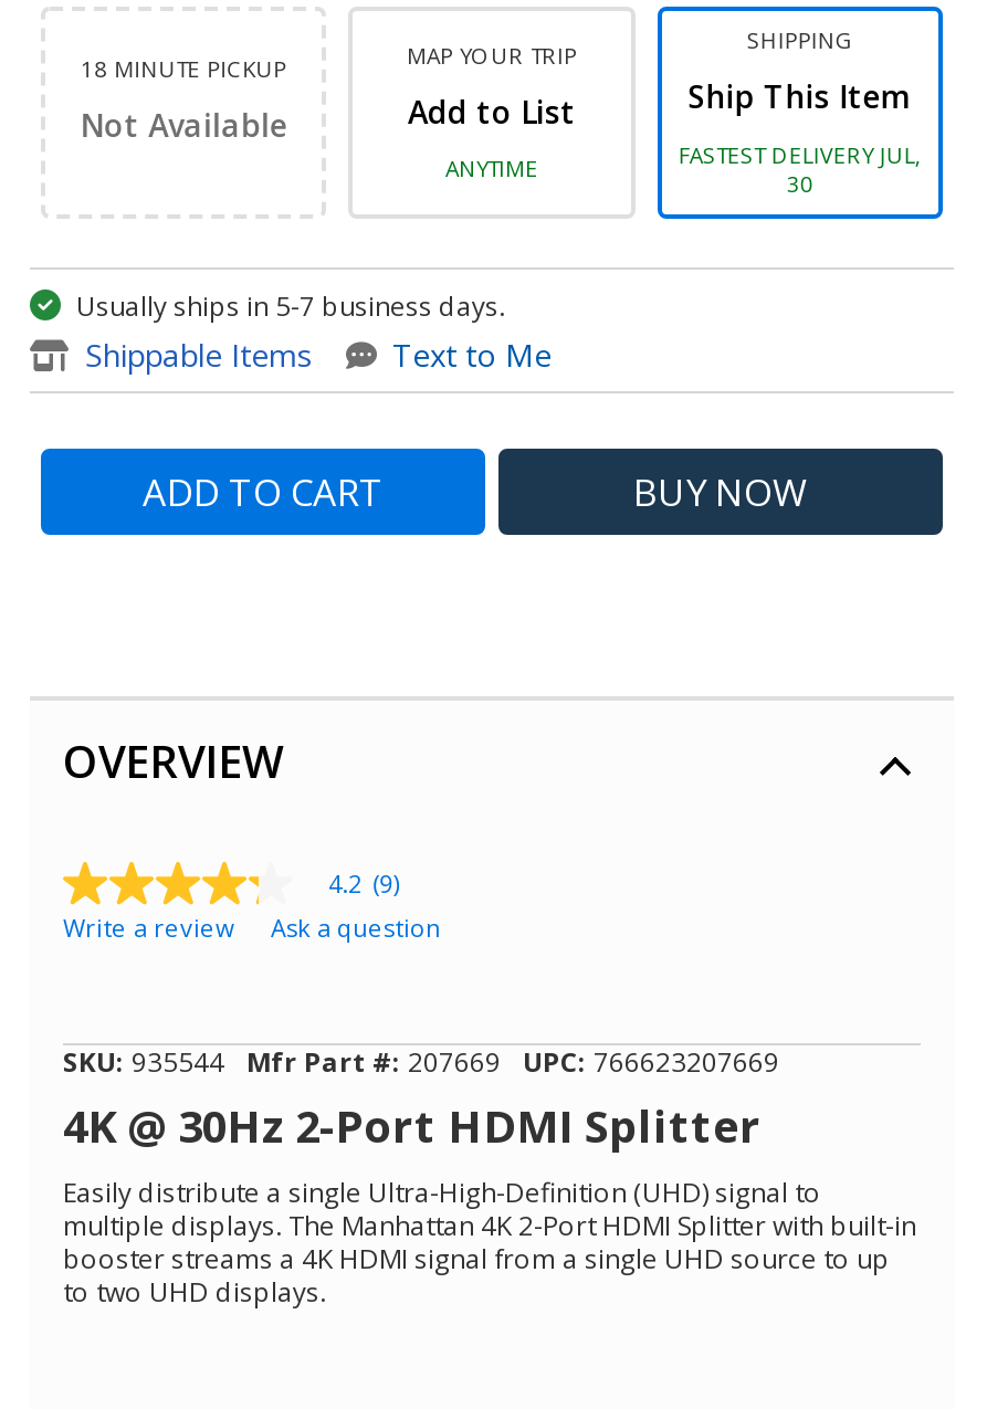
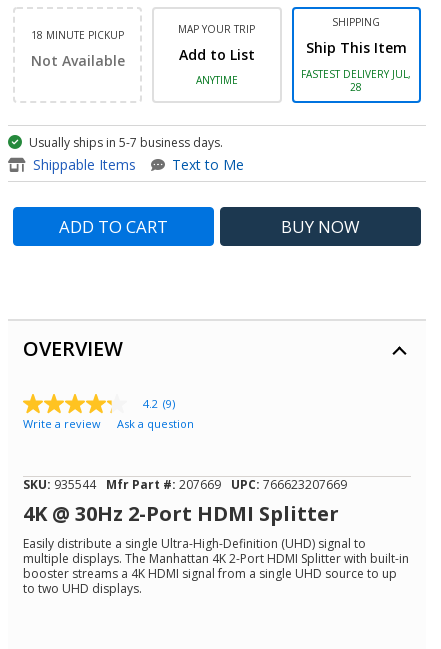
[787,167,813,198] 30 -> [350,80,362,94] 28

